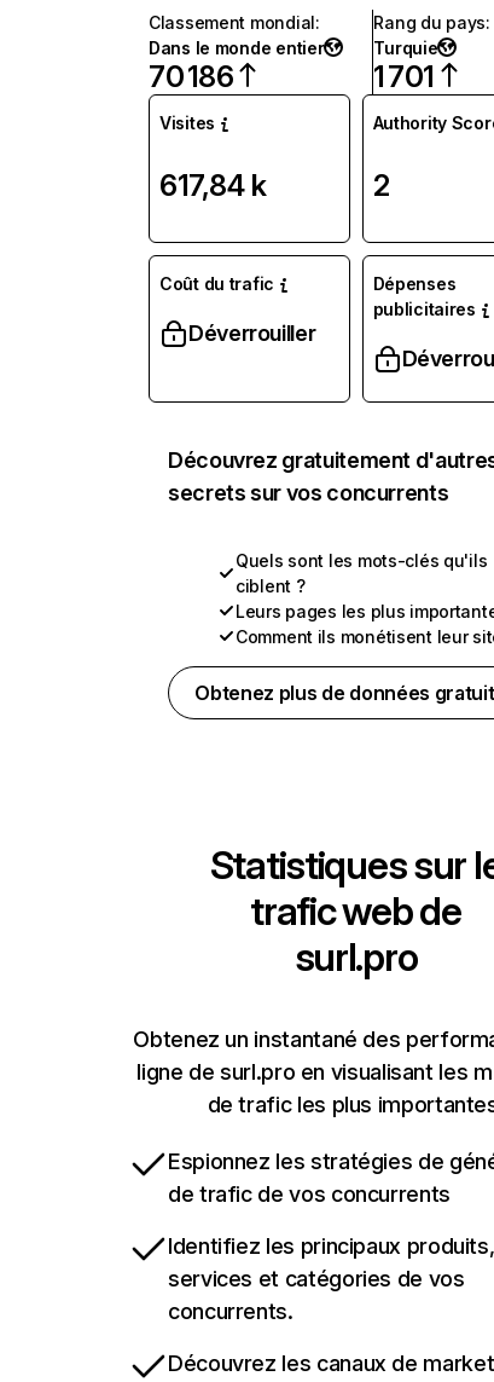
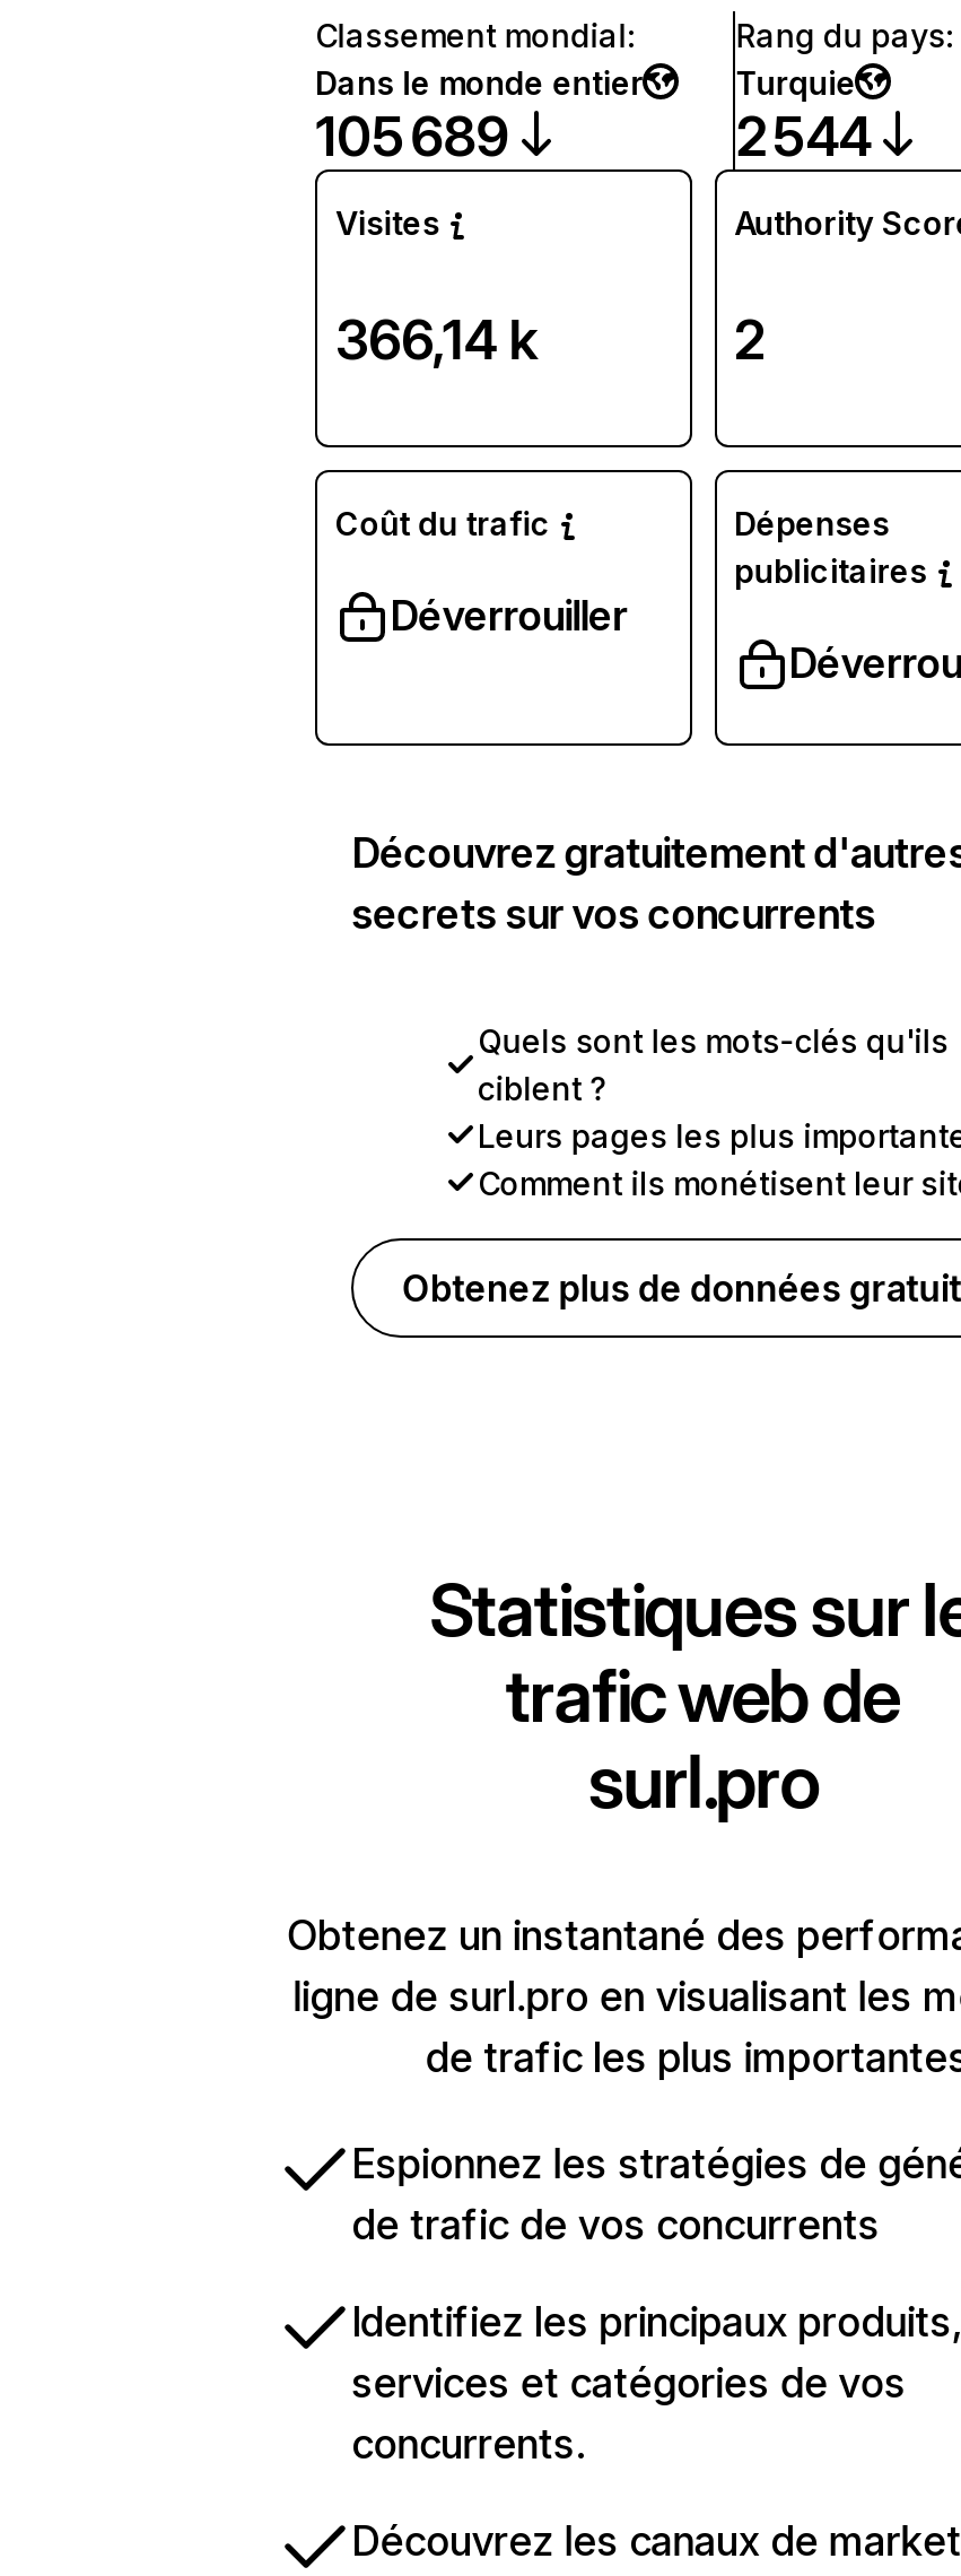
[149,59,233,94] 70 186 -> [315,104,508,169] 105 689
[374,59,435,94] 1 701 -> [736,104,871,169] 2 544
[159,168,266,203] 617,84 k -> [335,307,537,373] 366,14 k

